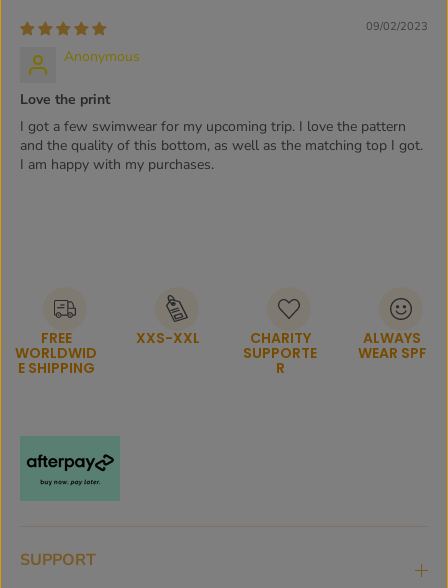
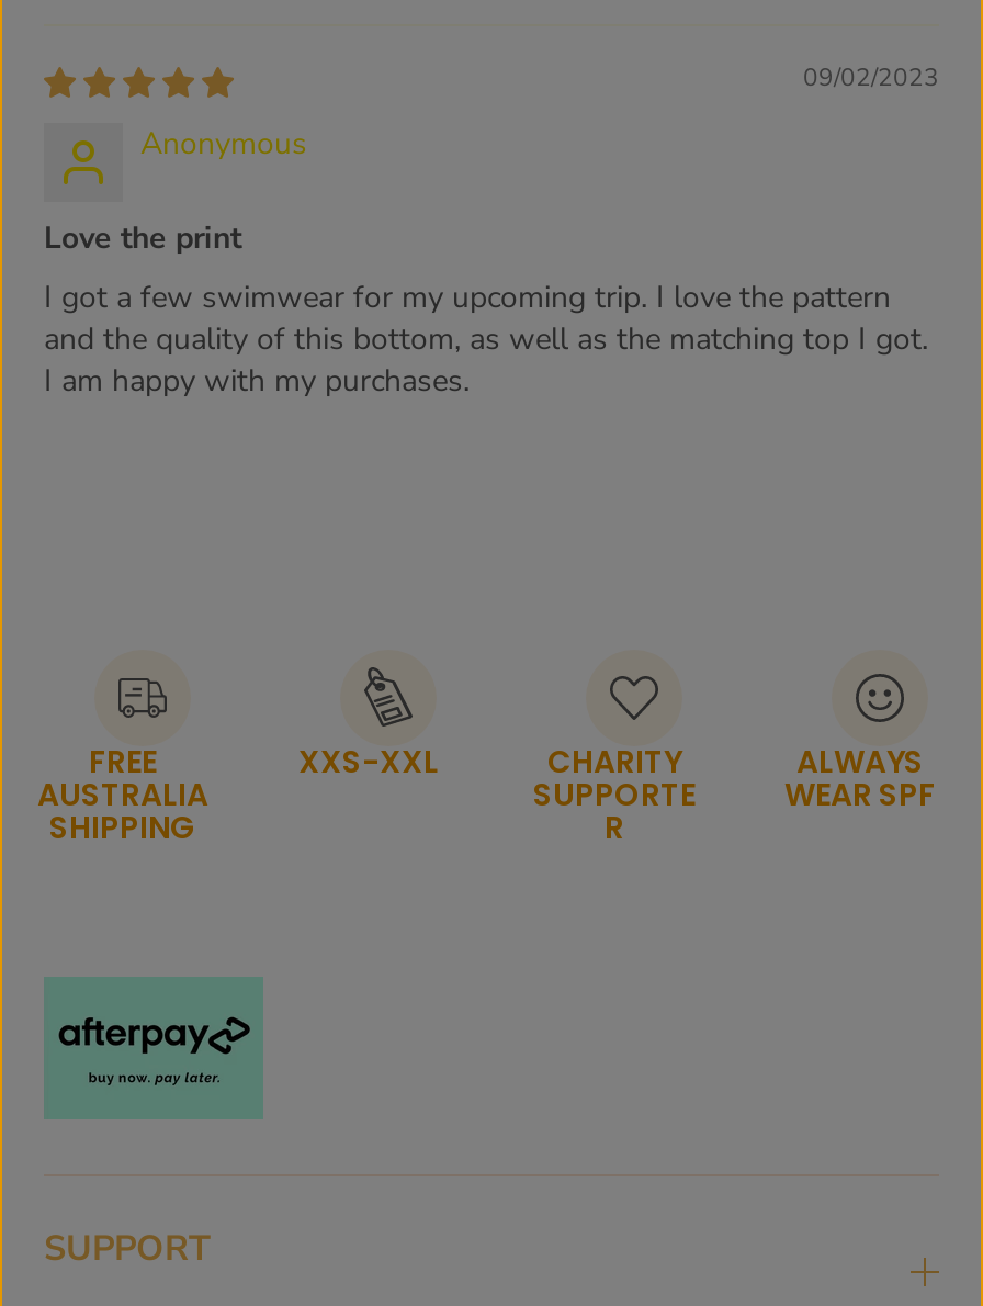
[15,343,97,378] WORLDWID | E SHIPPING -> [37,772,208,849] AUSTRALIA | SHIPPING

